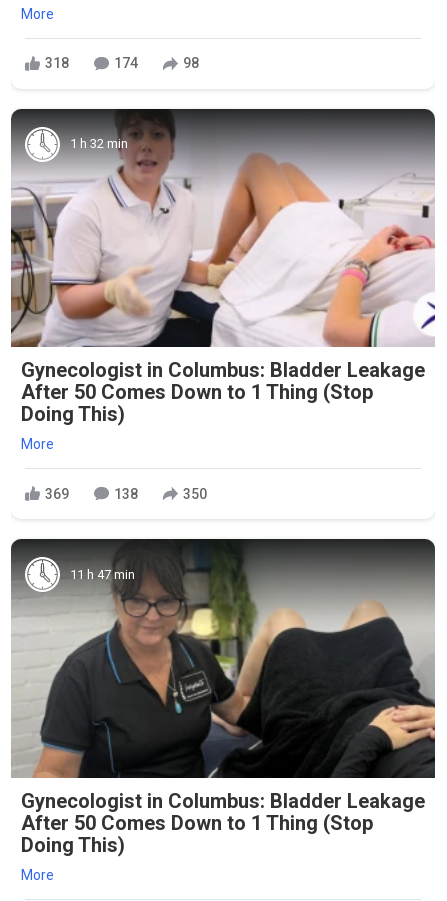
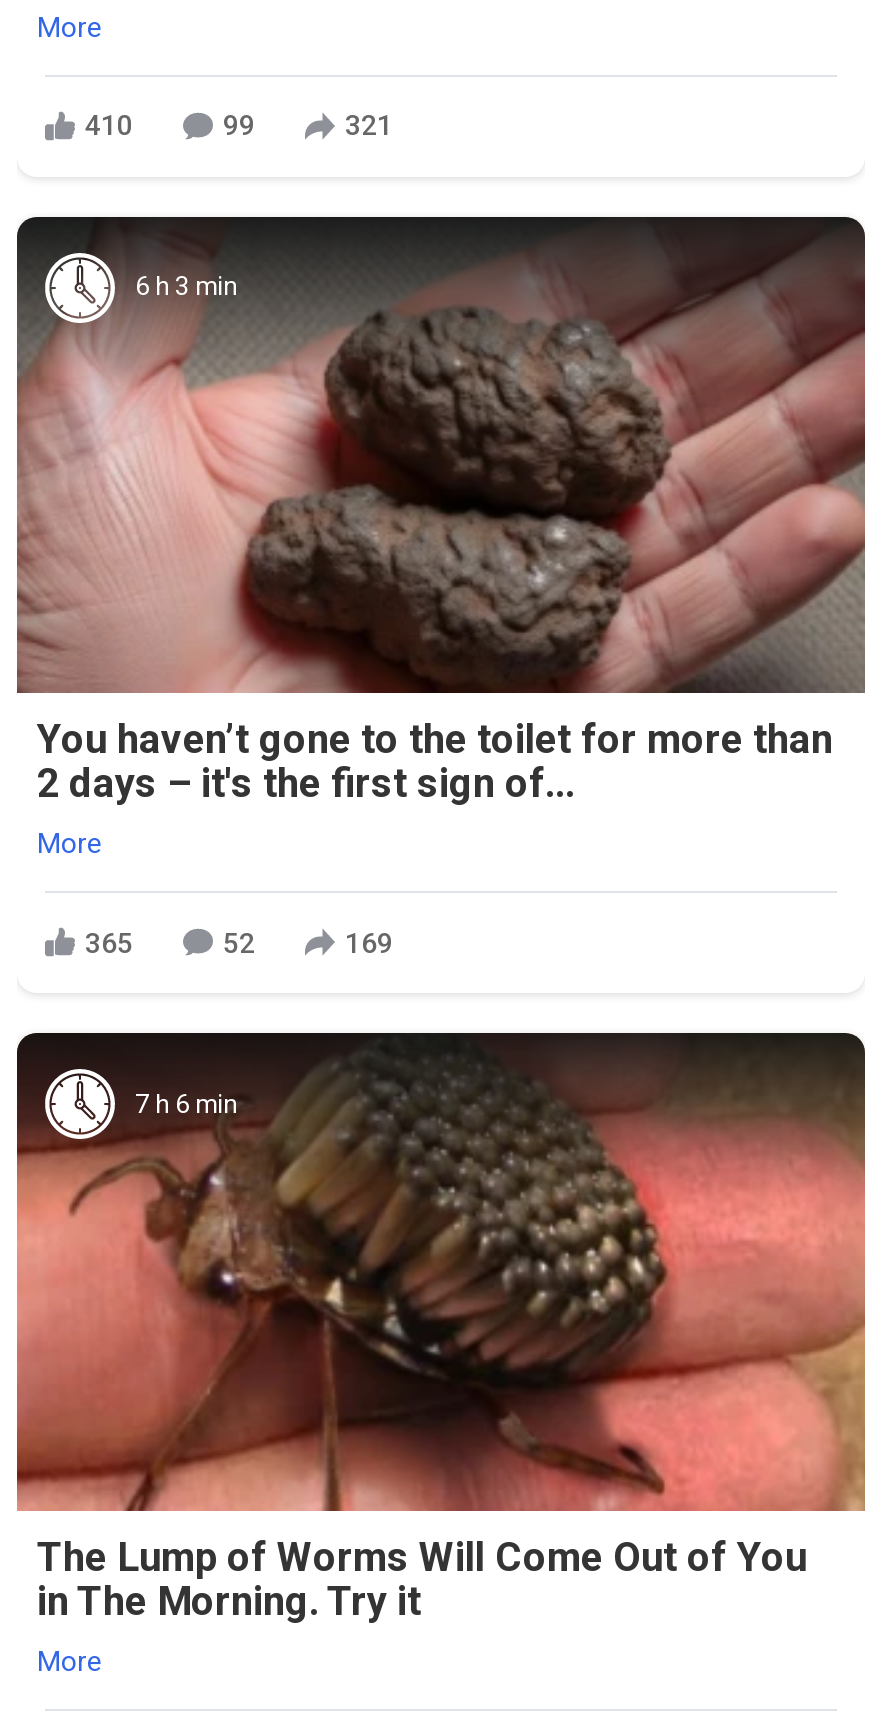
[45,55,199,71] 318 | 174 | 98 -> [85,109,393,141] 410 | 99 | 321
[10,114,435,348] [image] | 1 h 32 min -> [17,227,867,657] [image] | 6 h 3 min
[21,358,425,426] Gynecologist in Columbus: Bladder Leakage | After 50 Comes Down to 1 Thing (Stop | Doing This) -> [37,715,833,807] You haven’t gone to the toilet for more than | 2 days – it's the first sign of...
[45,485,207,501] 369 | 138 | 350 -> [85,926,393,958] 365 | 52 | 169
[11,545,436,779] [image] | 11 h 47 min -> [17,1045,867,1473] [image] | 7 h 6 min
[21,788,425,856] Gynecologist in Columbus: Bladder Leakage | After 50 Comes Down to 1 Thing (Stop | Doing This) -> [37,1532,807,1624] The Lump of Worms Will Come Out of You | in The Morning. Try it

